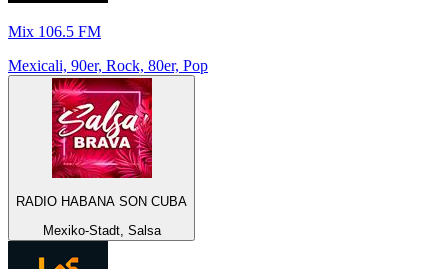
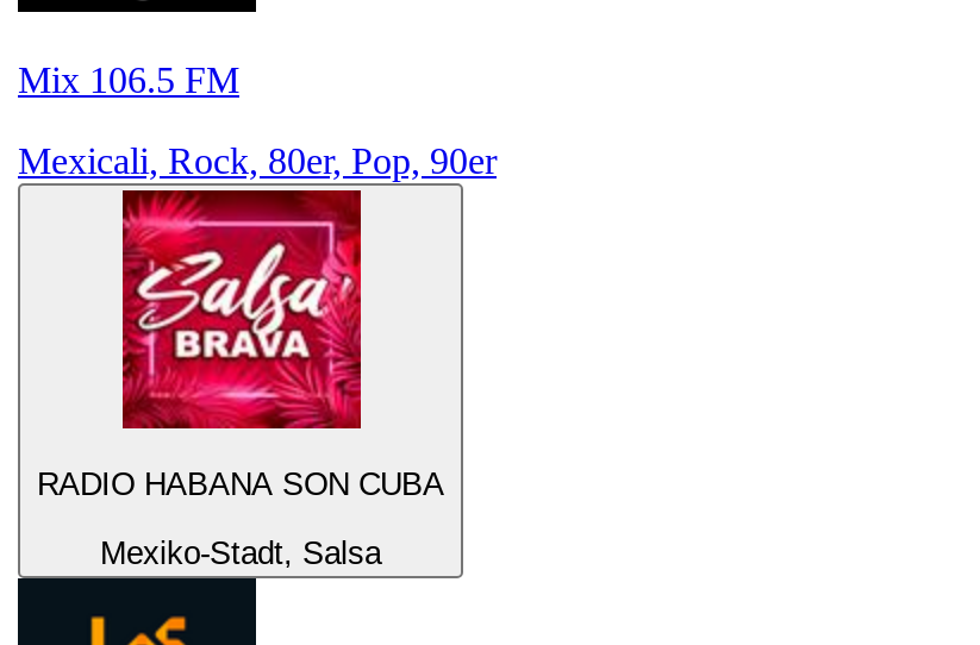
[8,57,208,74] Mexicali, 90er, Rock, 80er, Pop -> [18,140,497,181] Mexicali, Rock, 80er, Pop, 90er

